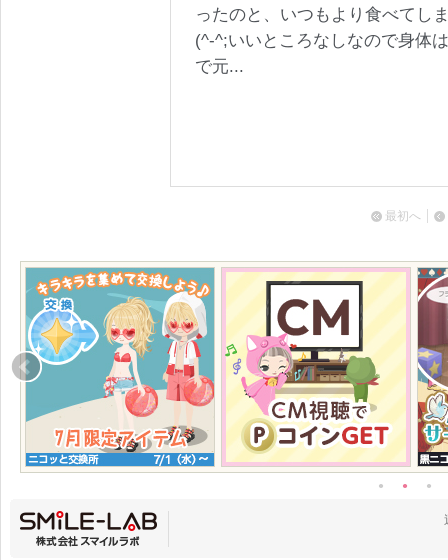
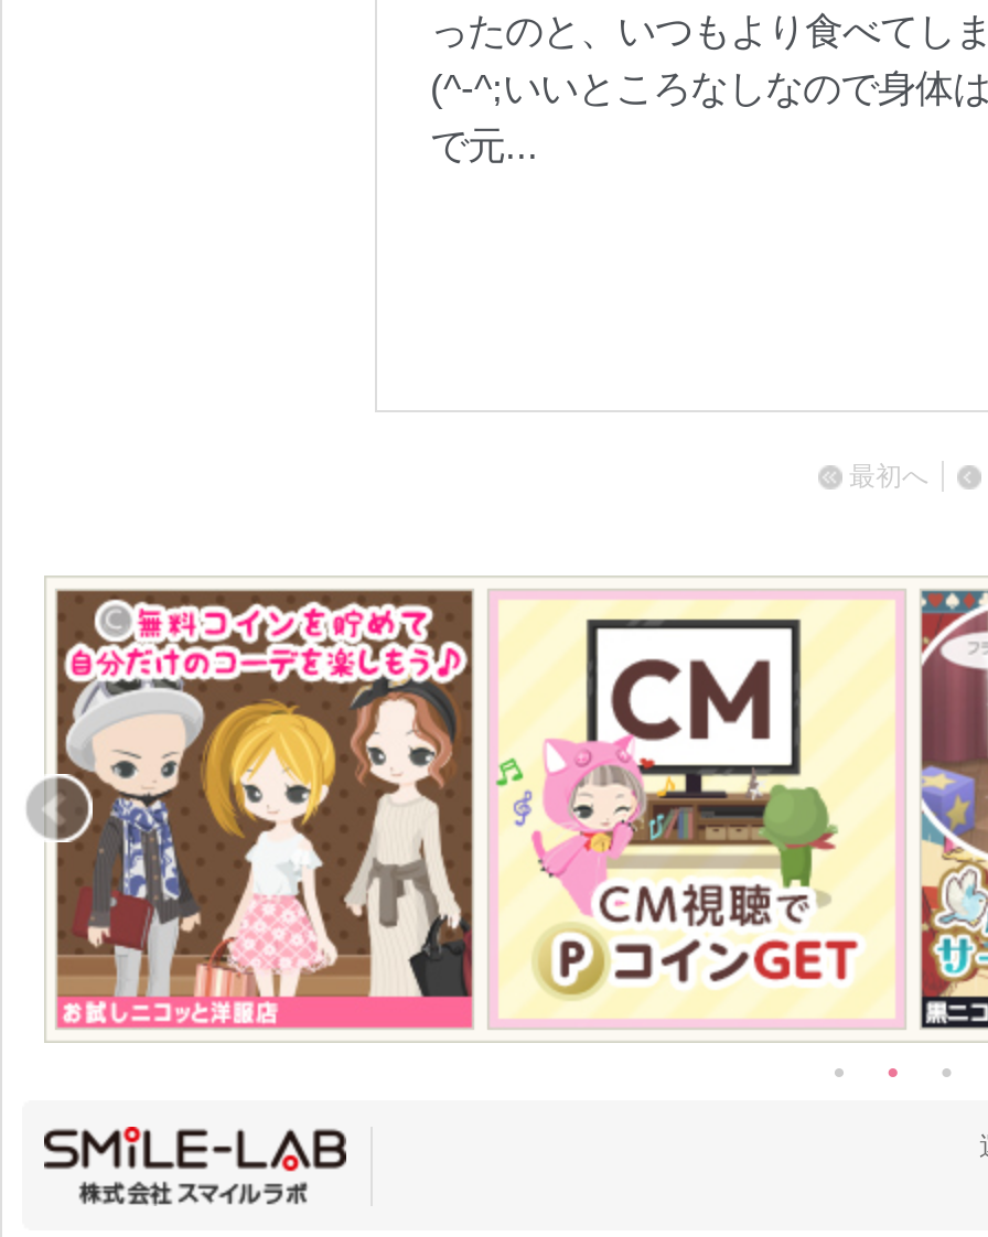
[25,267,215,467] [image] -> [55,589,474,1030] [image]

